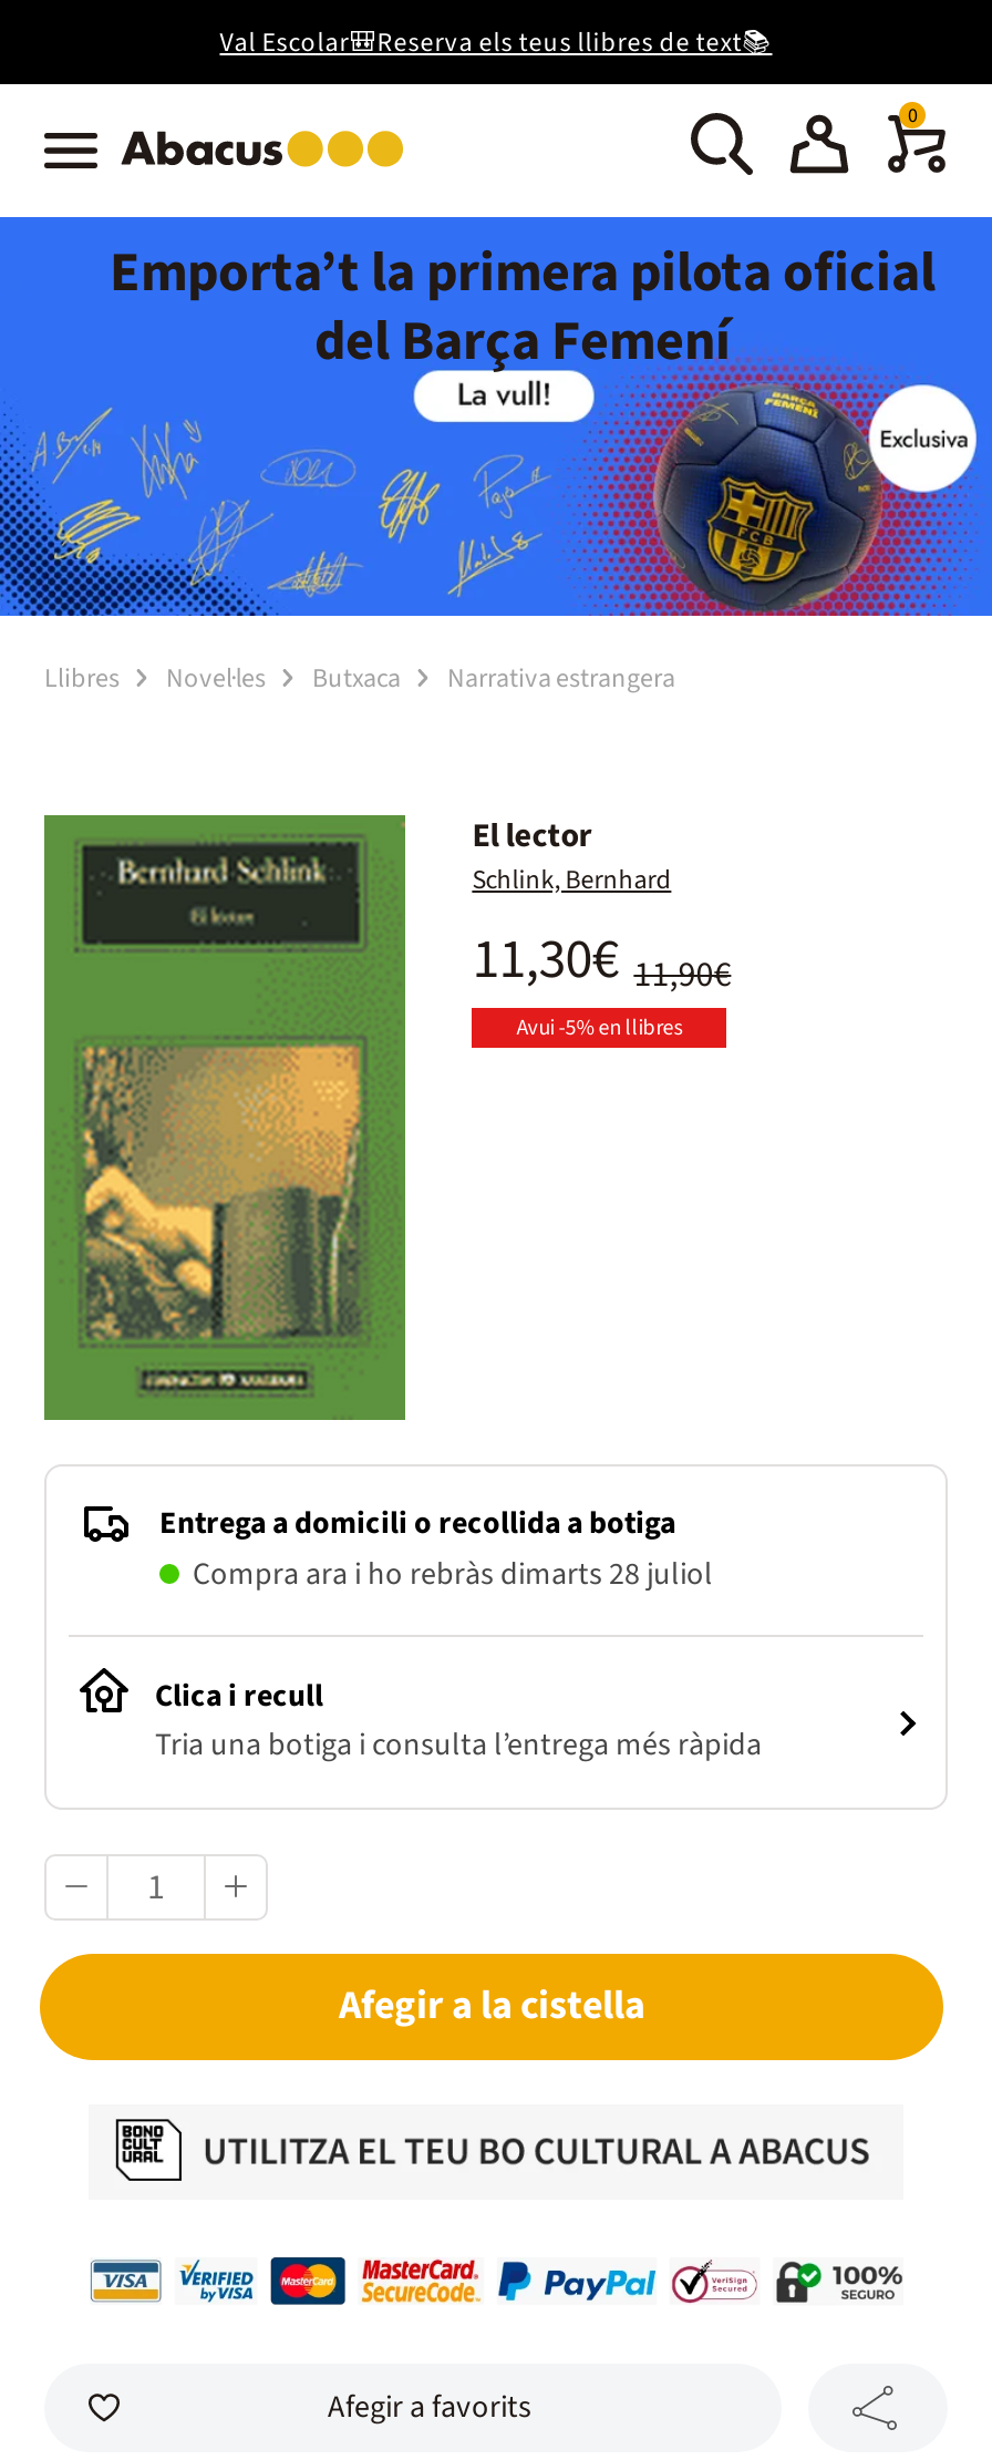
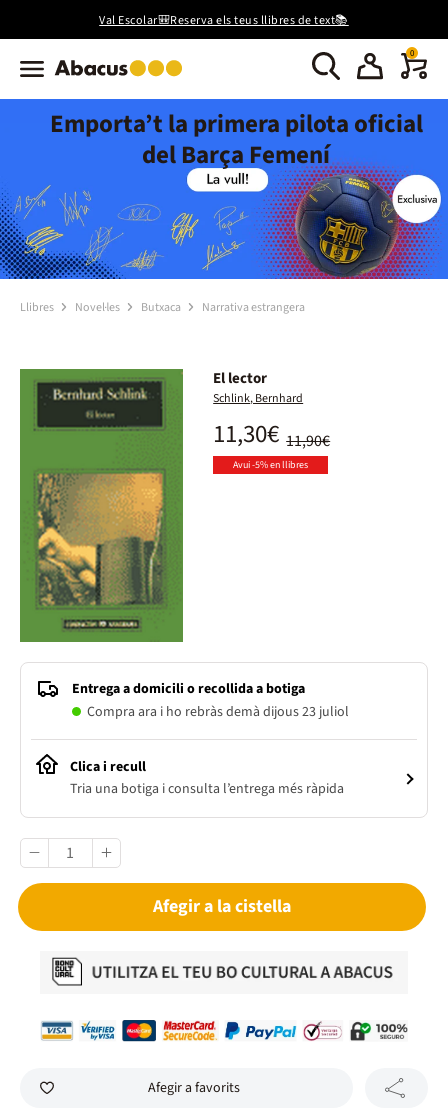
[193,1553,713,1598] Compra ara i ho rebràs dimarts 28 juliol -> [87,702,349,722] Compra ara i ho rebràs demà dijous 23 juliol

